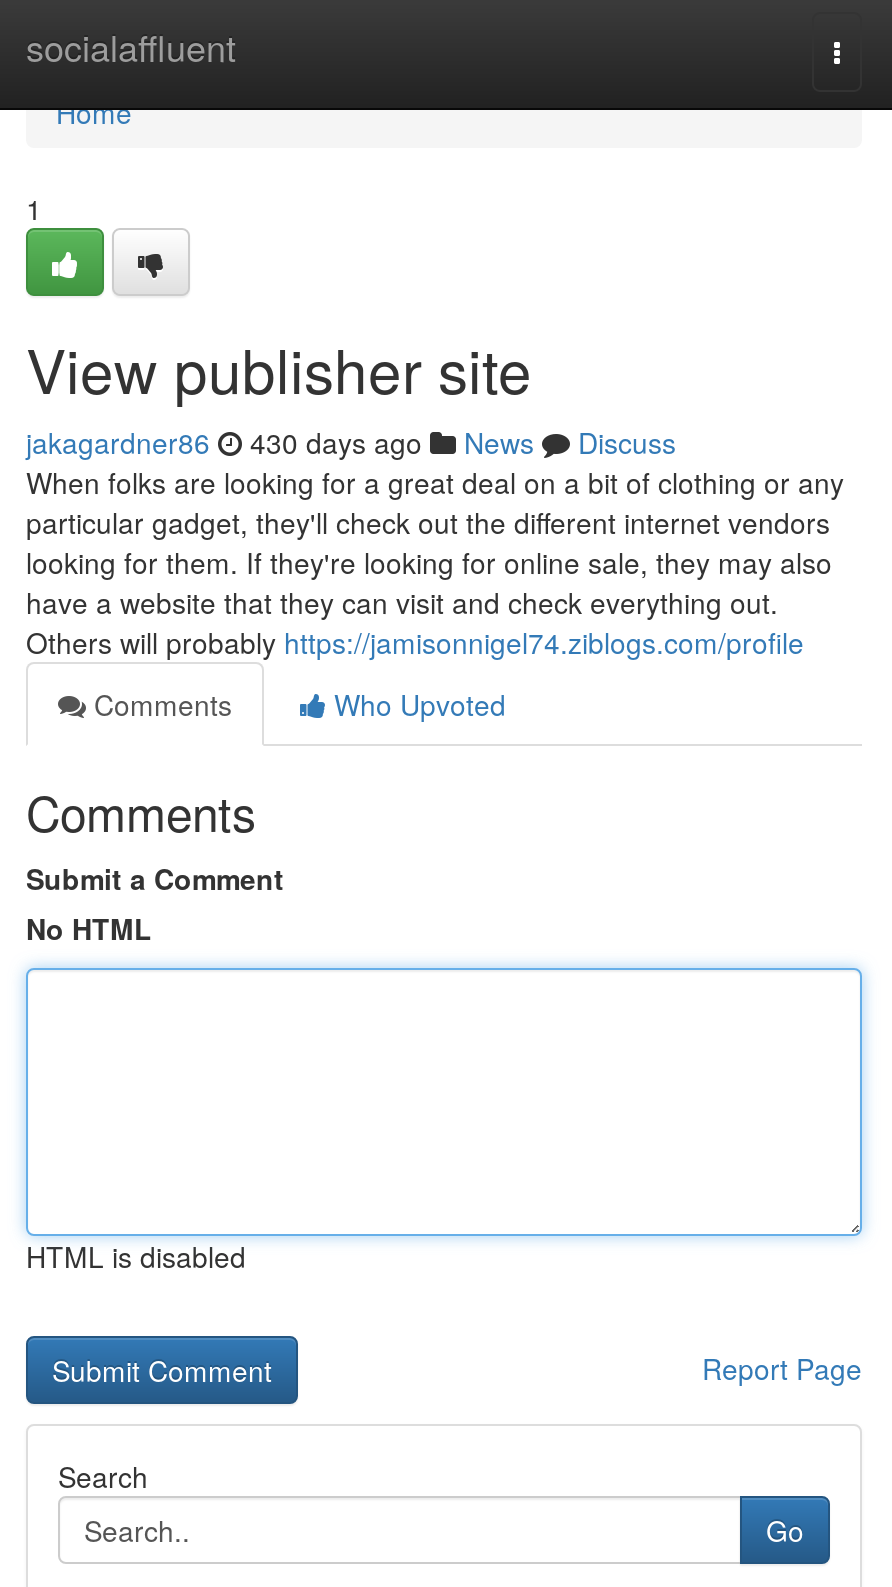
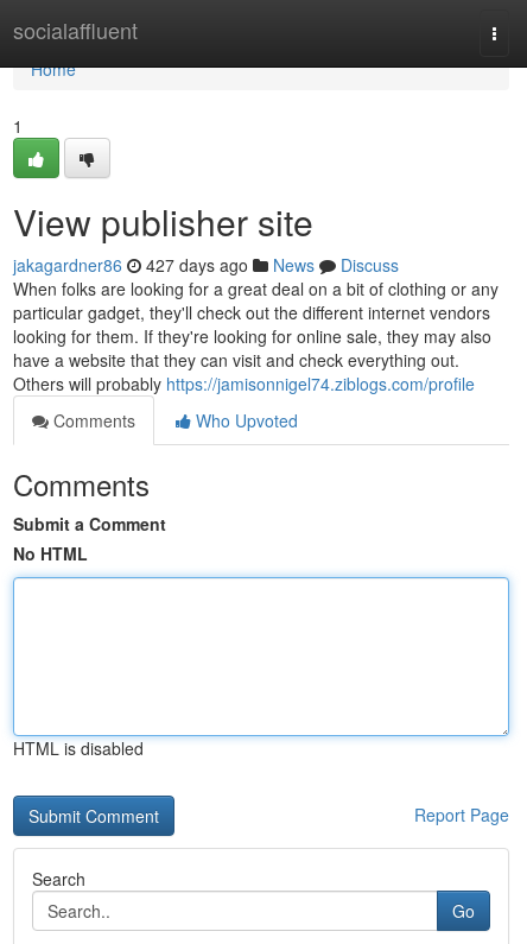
[26,422,676,462] jakagardner86 430 days ago News Discuss -> [13,253,399,277] jakagardner86 427 days ago News Discuss

